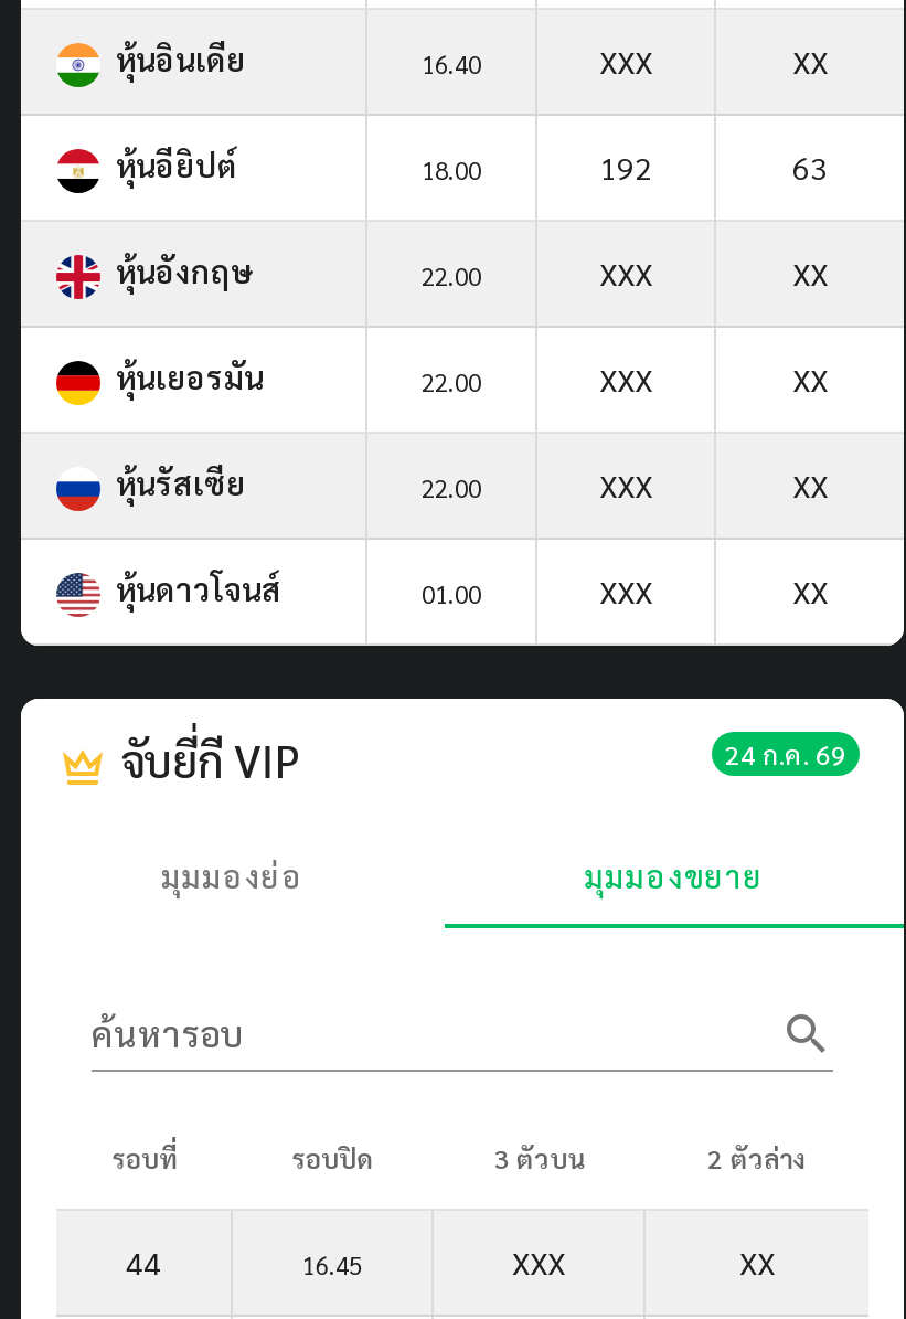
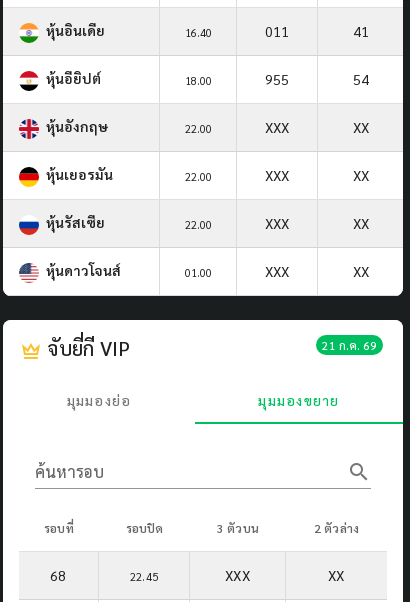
[599,40,828,80] XXX | XX -> [265,22,368,40] 011 | 41
[599,146,652,186] 192 -> [265,70,289,88] 955
[792,146,828,186] 63 -> [352,70,368,88] 54
[725,736,846,771] 24 ก.ค. 69 -> [322,337,377,353] 21 ก.ค. 69
[126,1241,161,1281] 44 -> [50,566,67,584] 68
[302,1248,363,1281] 16.45 -> [130,569,158,584] 22.45

